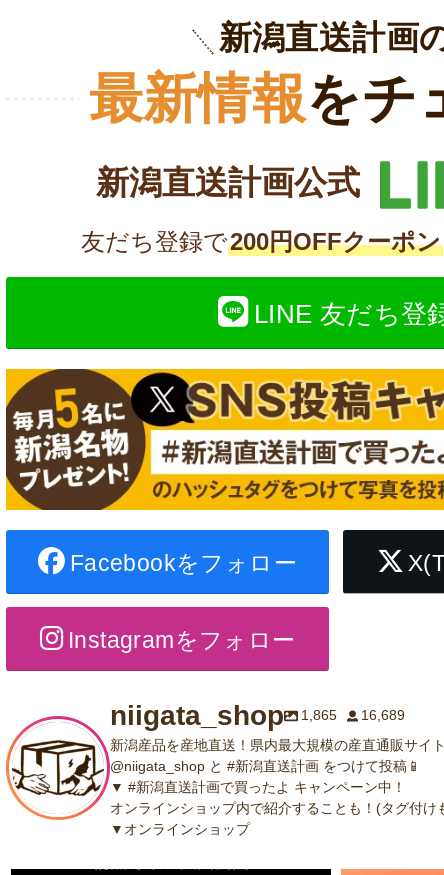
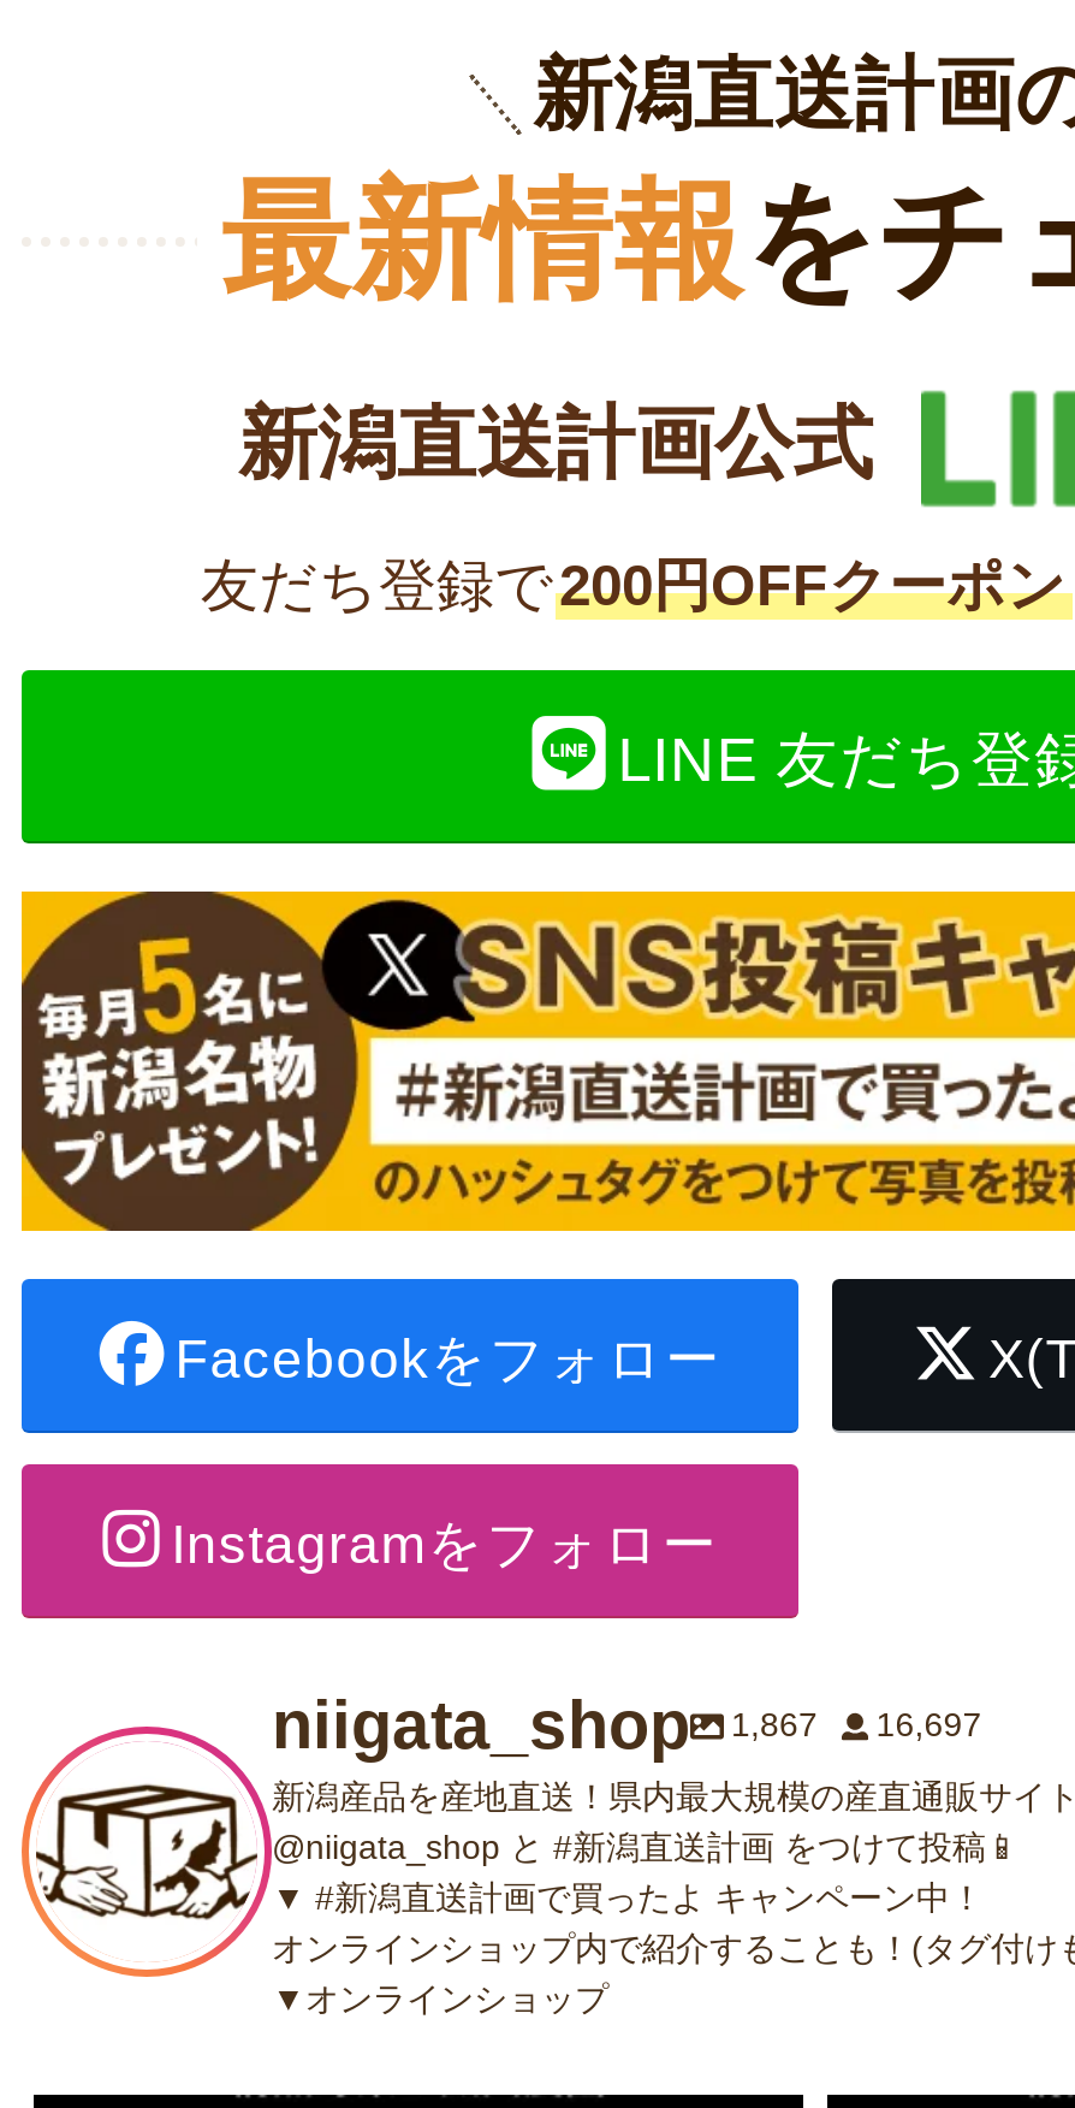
[301,707,337,723] 1,865 -> [731,1705,818,1743] 1,867
[361,707,405,723] 16,689 -> [876,1705,982,1743] 16,697

